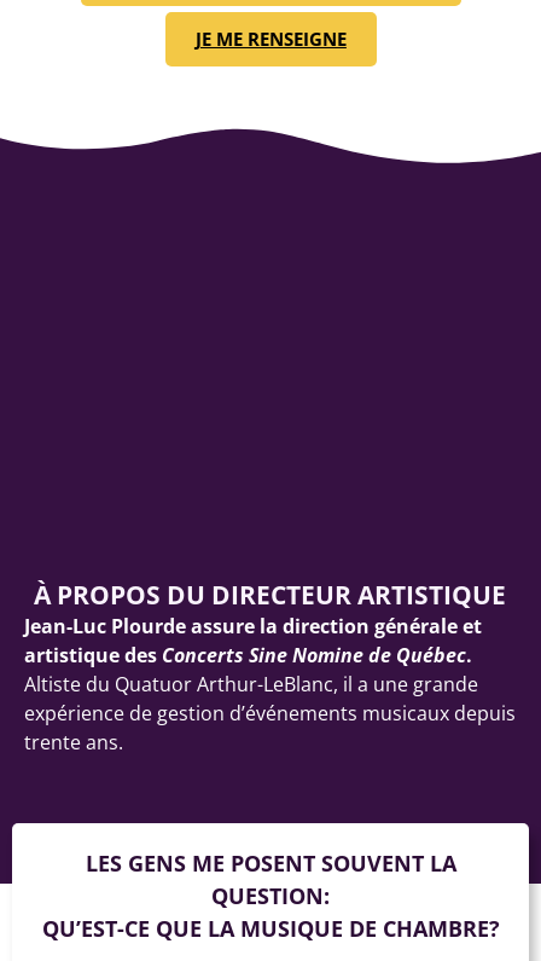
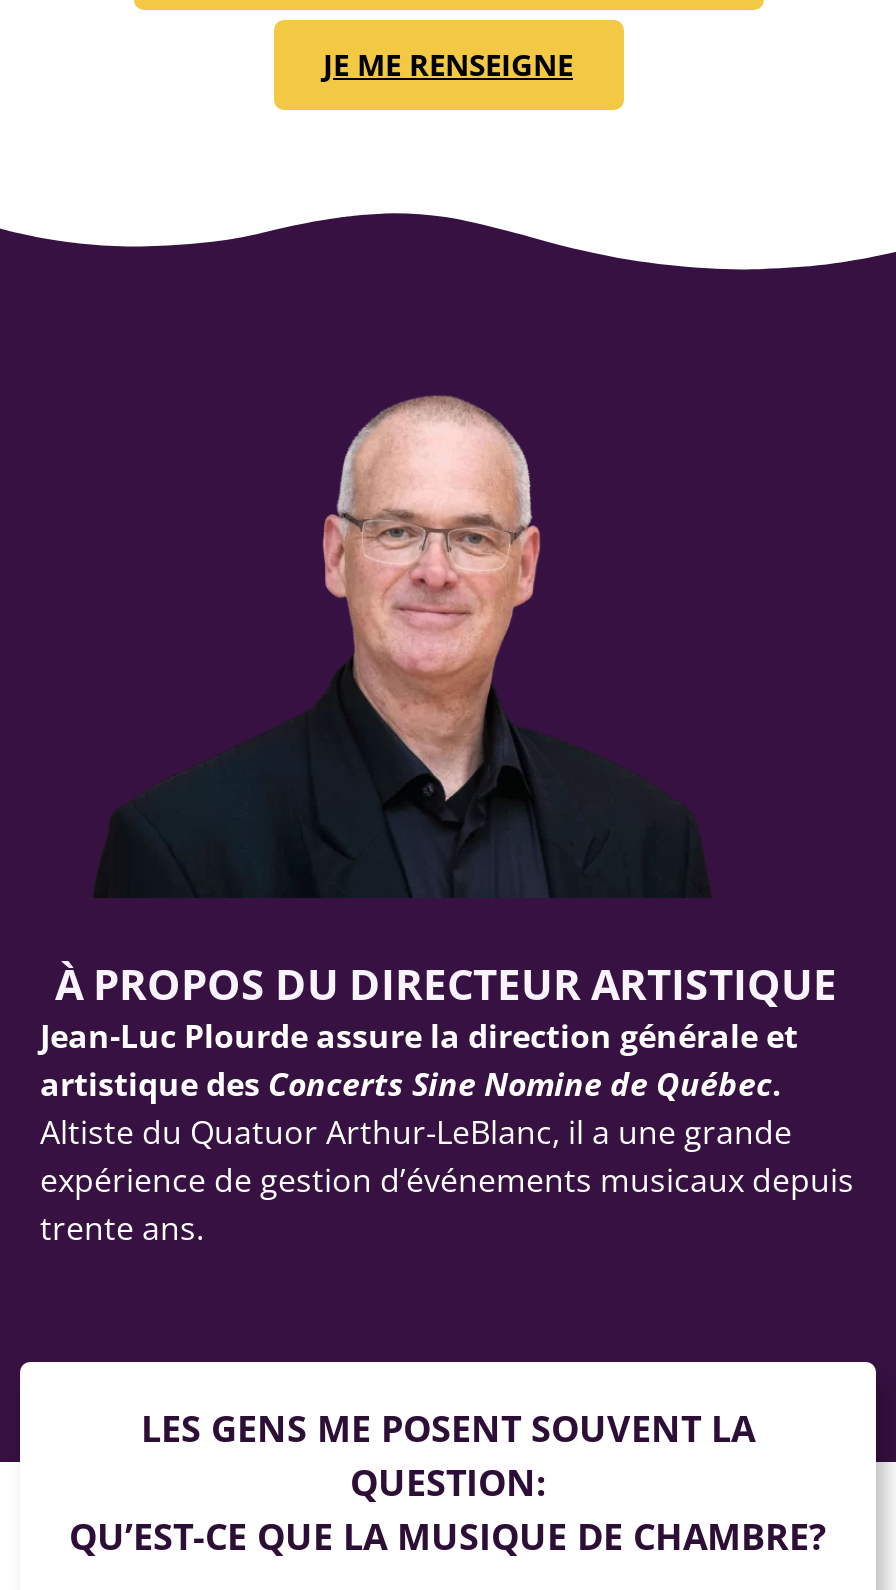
none -> [94,394,710,898] [image]

